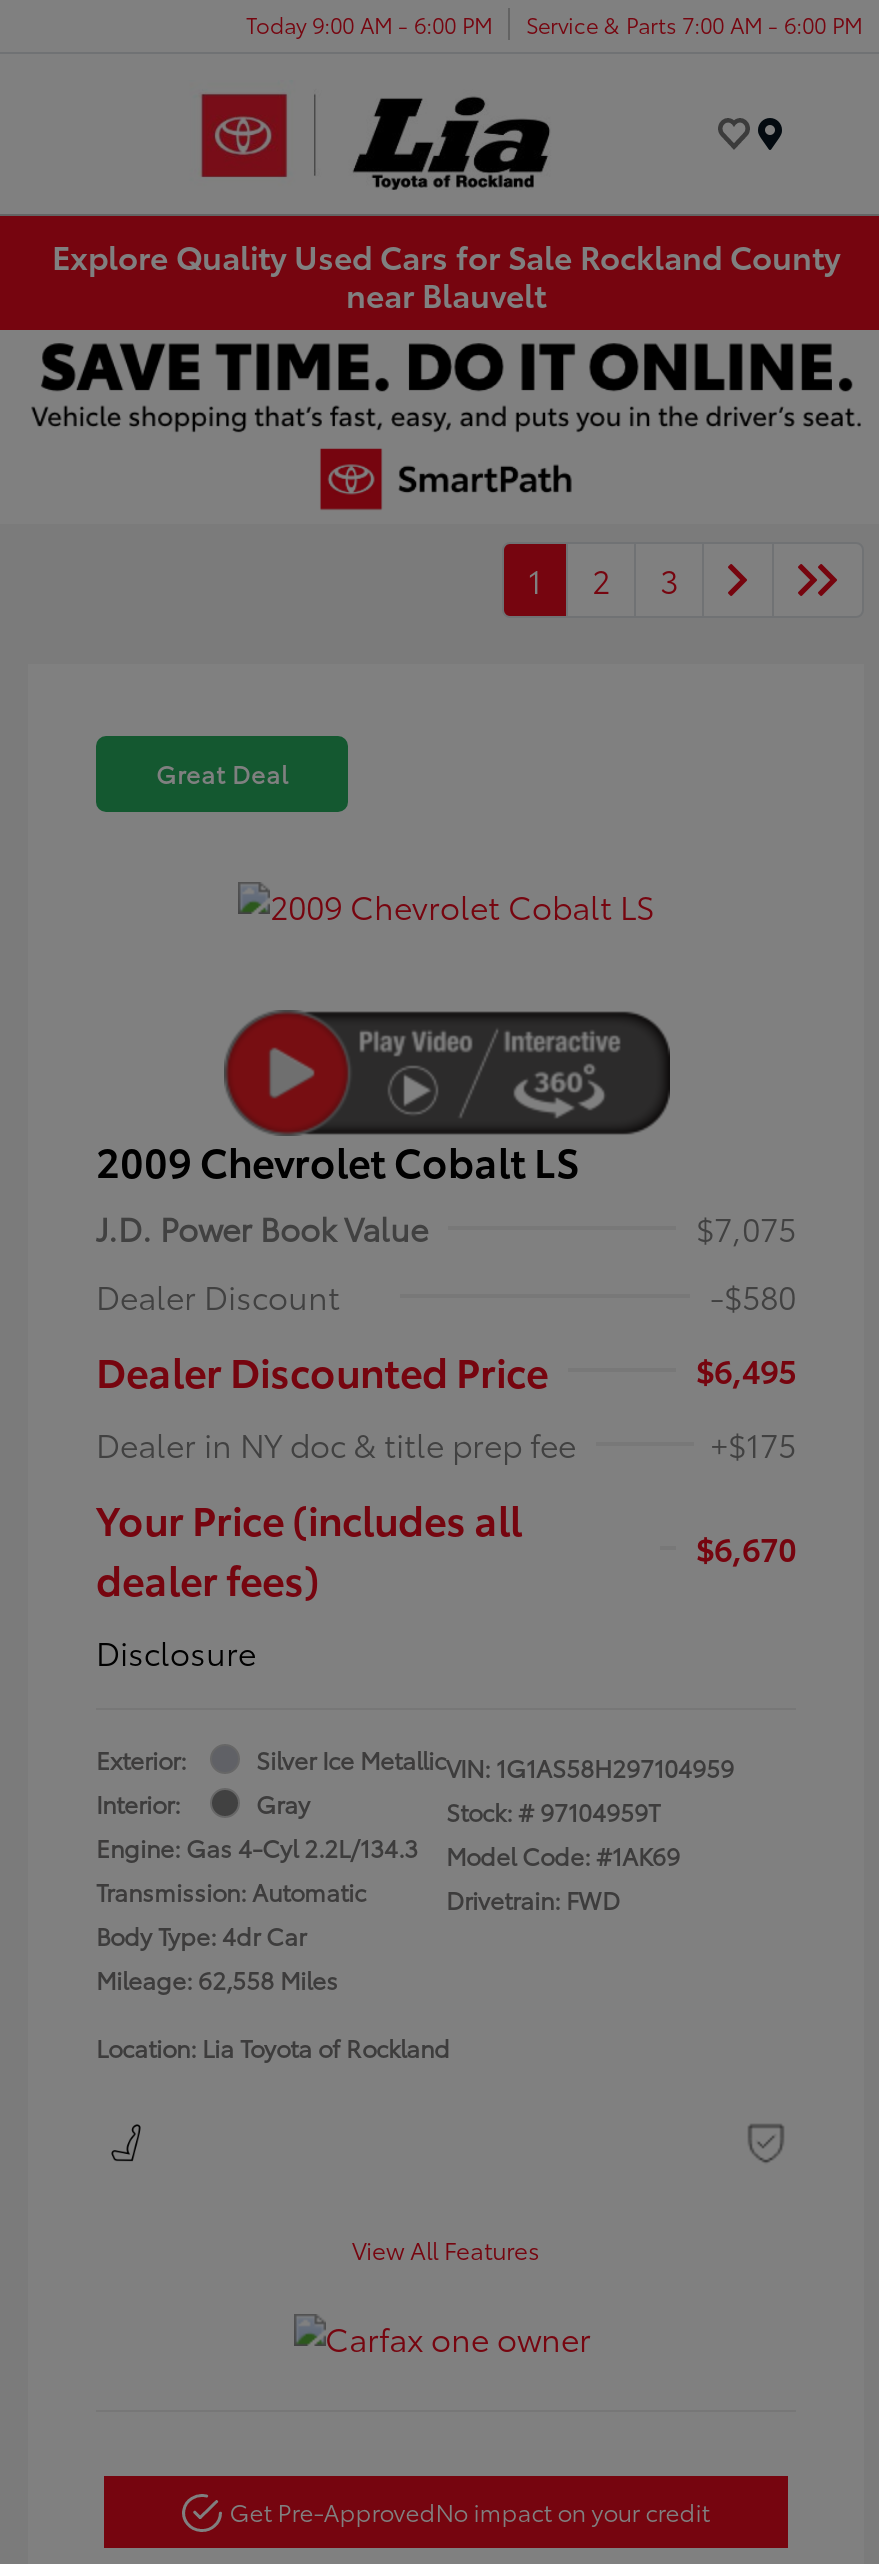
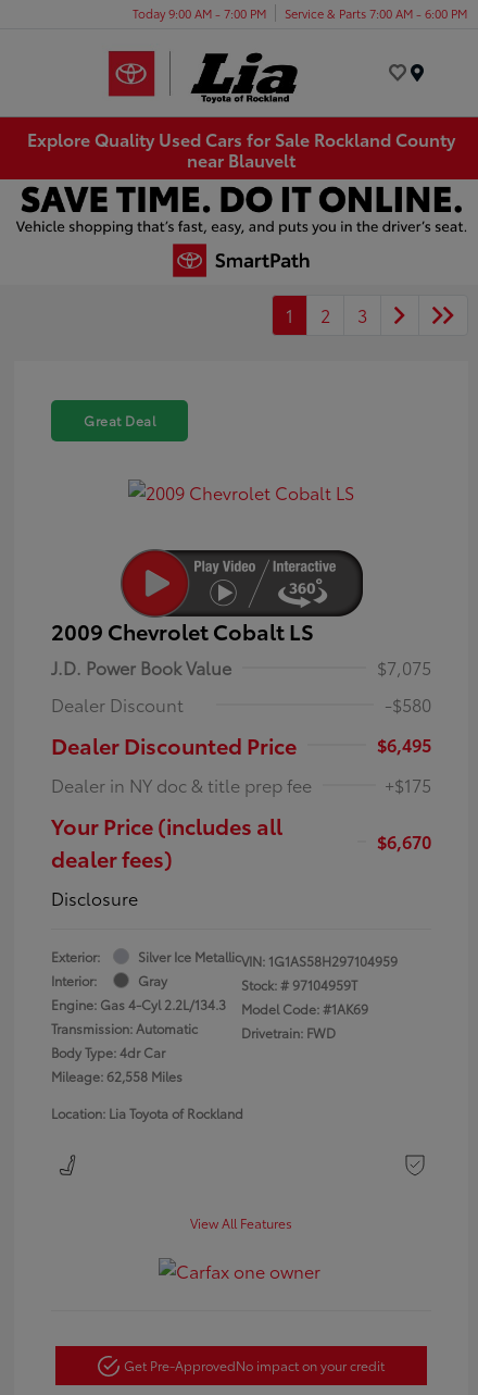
[246,7,862,39] Today 9:00 AM - 6:00 PM Service & Parts 7:00 AM - 6:00 PM -> [133,4,467,21] Today 9:00 AM - 7:00 PM Service & Parts 7:00 AM - 6:00 PM

